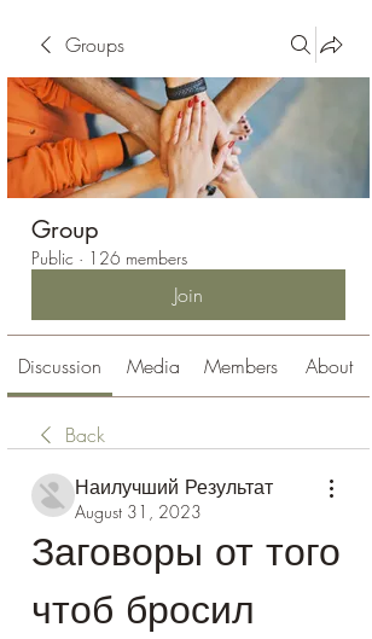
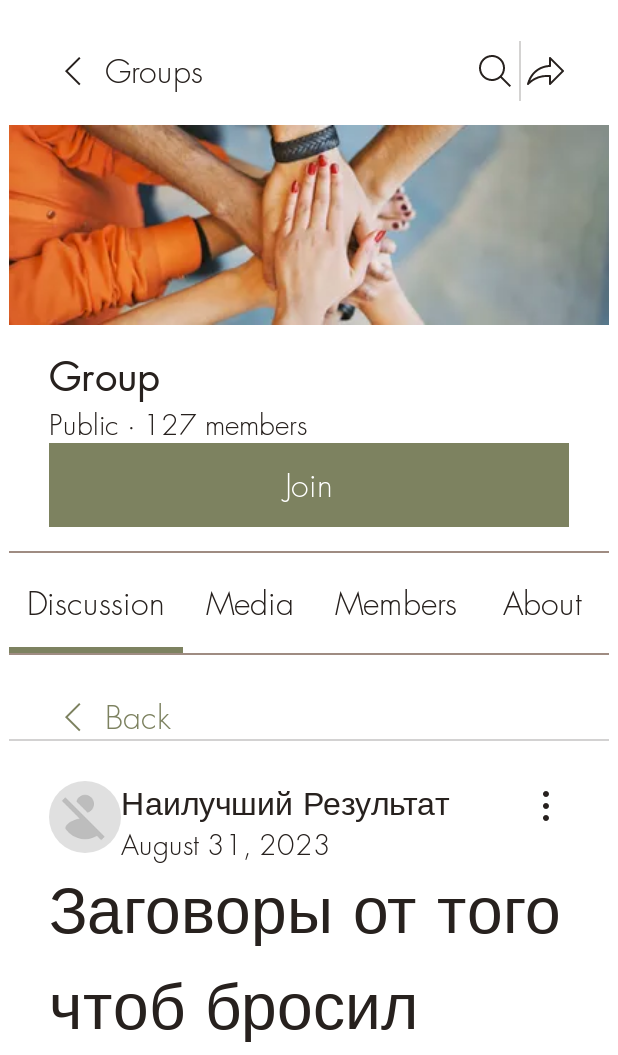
[31,246,187,269] Public · 126 members -> [49,405,307,443] Public · 127 members

